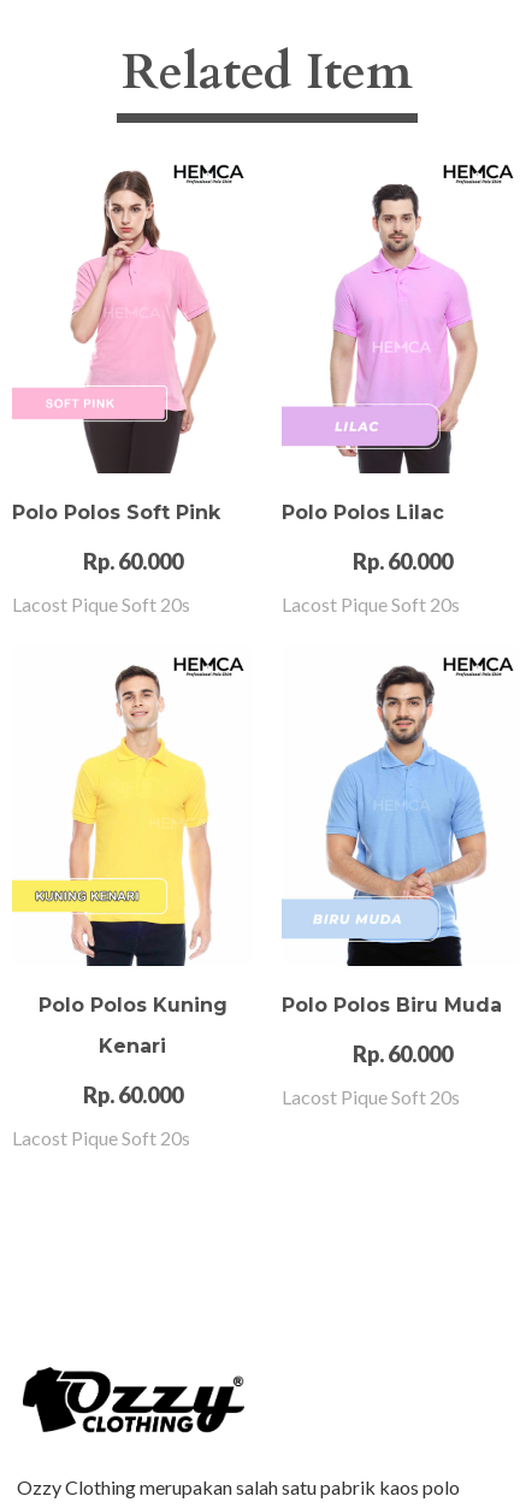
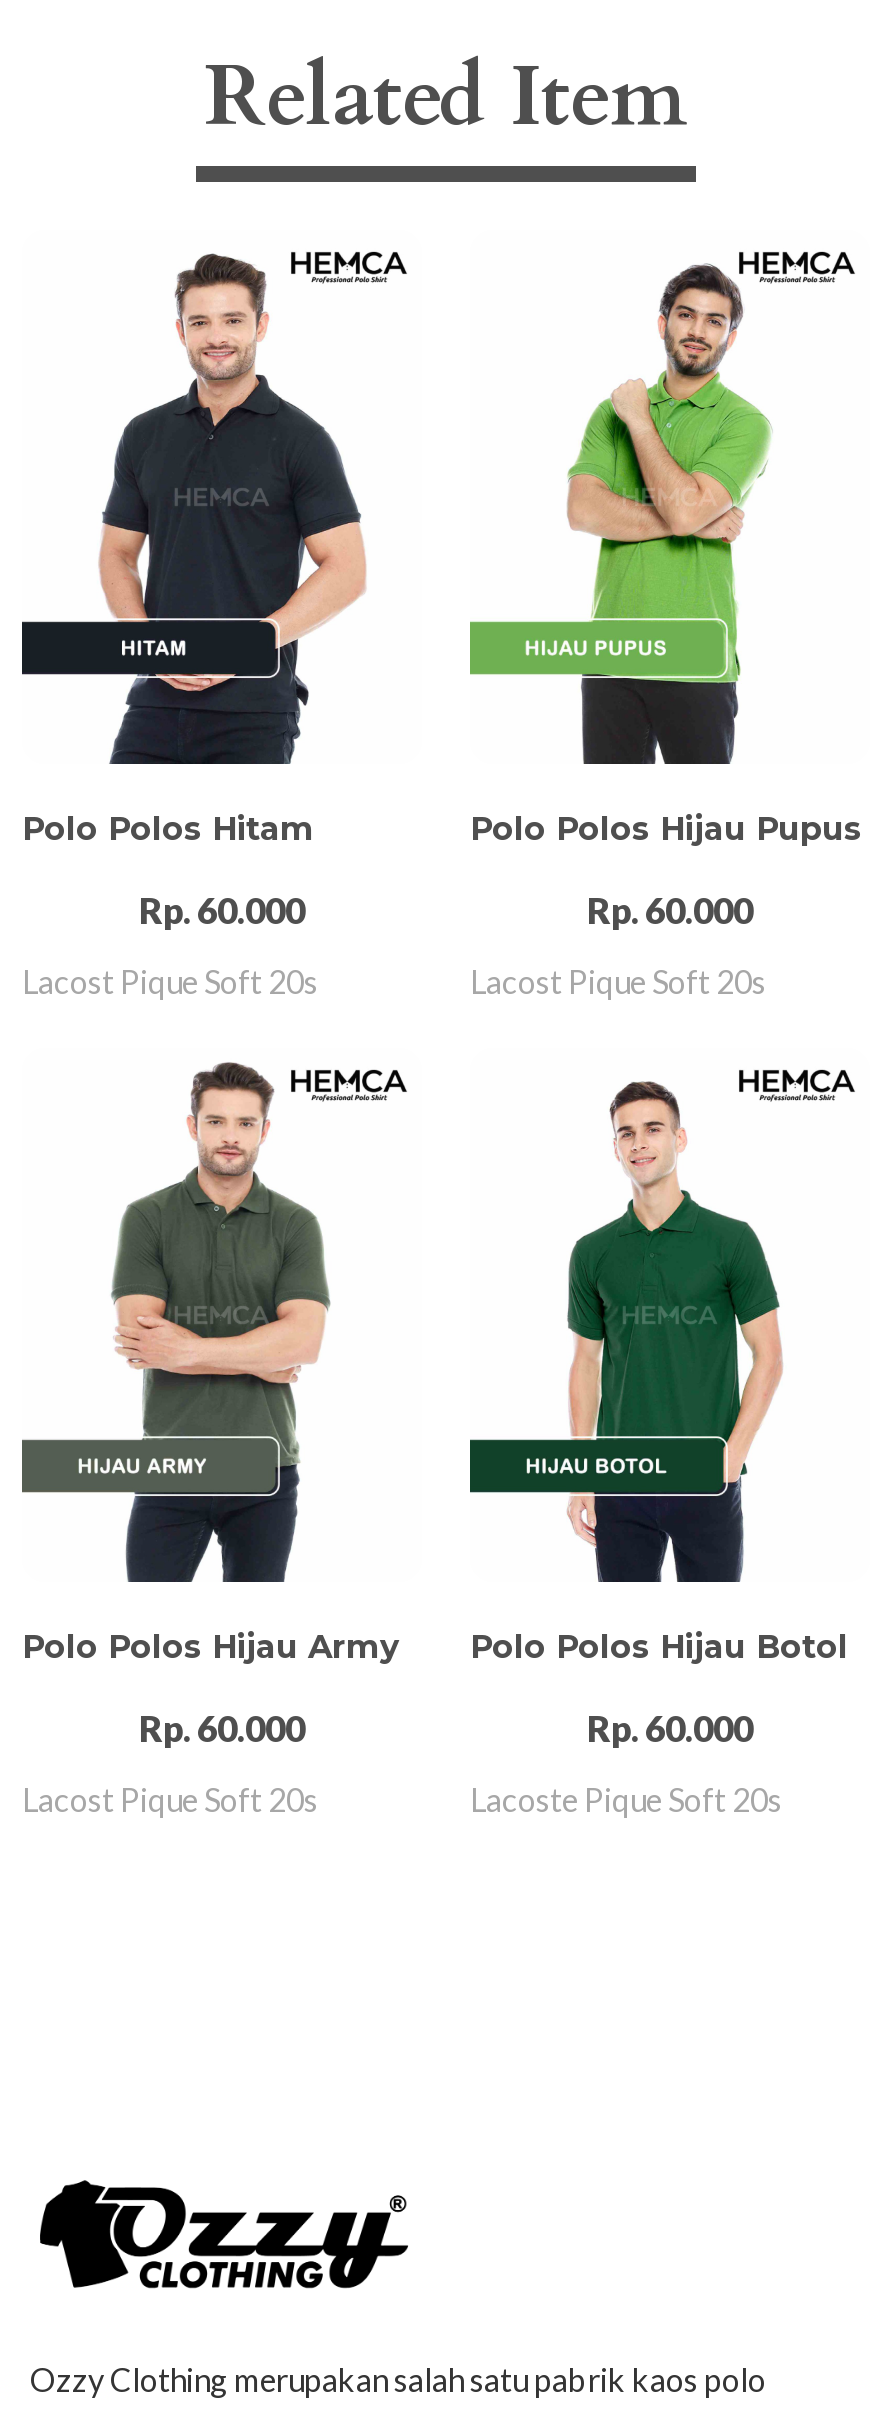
[12,166,220,524] [image] | Polo Polos Soft Pink -> [20,252,368,848] [image] | Polo Polos Hitam
[282,172,478,524] [image] | Polo Polos Lilac -> [468,262,862,848] [image] | Polo Polos Hijau Pupus
[11,653,227,1057] [image] | Polo Polos Kuning | Kenari -> [20,1060,400,1665] [image] | Polo Polos Hijau Army
[282,665,502,1016] [image] | Polo Polos Biru Muda -> [468,1080,848,1665] [image] | Polo Polos Hijau Botol
[282,1085,460,1108] Lacost Pique Soft 20s -> [470,1779,782,1817] Lacoste Pique Soft 20s

